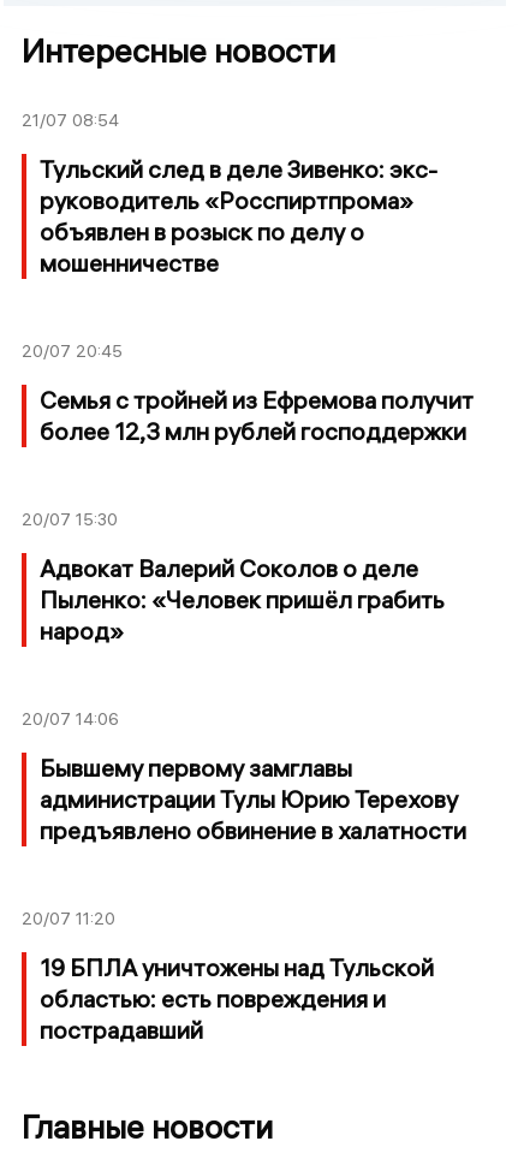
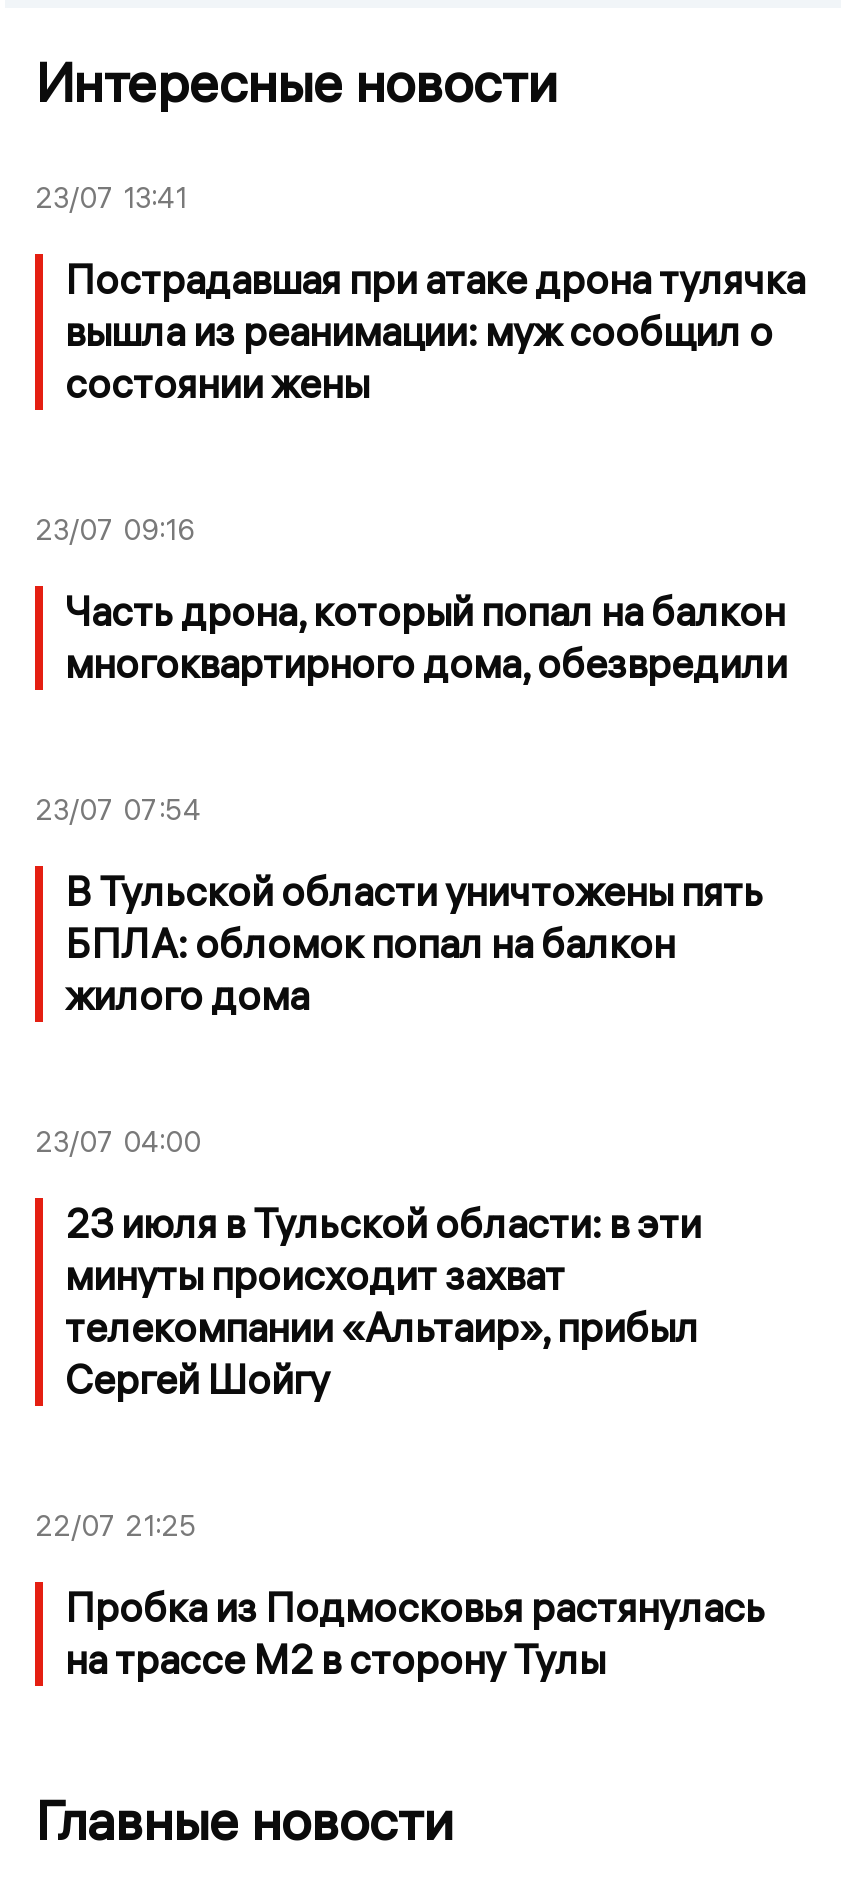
[22,110,119,131] 21/07 08:54 -> [35,180,187,216] 23/07 13:41
[40,154,437,278] Тульский след в деле Зивенко: экс- | руководитель «Росспиртпрома» | объявлен в розыск по делу о | мошенничестве -> [65,254,805,408] Пострадавшая при атаке дрона тулячка | вышла из реанимации: муж сообщил о | состоянии жены
[22,340,123,362] 20/07 20:45 -> [35,512,195,548] 23/07 09:16
[40,385,474,446] Семья с тройней из Ефремова получит | более 12,3 млн рублей господдержки -> [65,586,787,688] Часть дрона, который попал на балкон | многоквартирного дома, обезвредили
[22,509,118,530] 20/07 15:30 -> [35,792,201,828] 23/07 07:54
[40,553,445,646] Адвокат Валерий Соколов о деле | Пыленко: «Человек пришёл грабить | народ» -> [65,866,763,1020] В Тульской области уничтожены пять | БПЛА: обломок попал на балкон | жилого дома
[22,708,119,730] 20/07 14:06 -> [35,1124,201,1160] 23/07 04:00
[40,753,466,845] Бывшему первому замглавы | администрации Тулы Юрию Терехову | предъявлено обвинение в халатности -> [65,1198,701,1404] 23 июля в Тульской области: в эти | минуты происходит захват | телекомпании «Альтаир», прибыл | Сергей Шойгу
[22,908,115,929] 20/07 11:20 -> [35,1508,197,1544] 22/07 21:25
[40,952,434,1045] 19 БПЛА уничтожены над Тульской | областью: есть повреждения и | пострадавший -> [65,1582,765,1684] Пробка из Подмосковья растянулась | на трассе М2 в сторону Тулы

